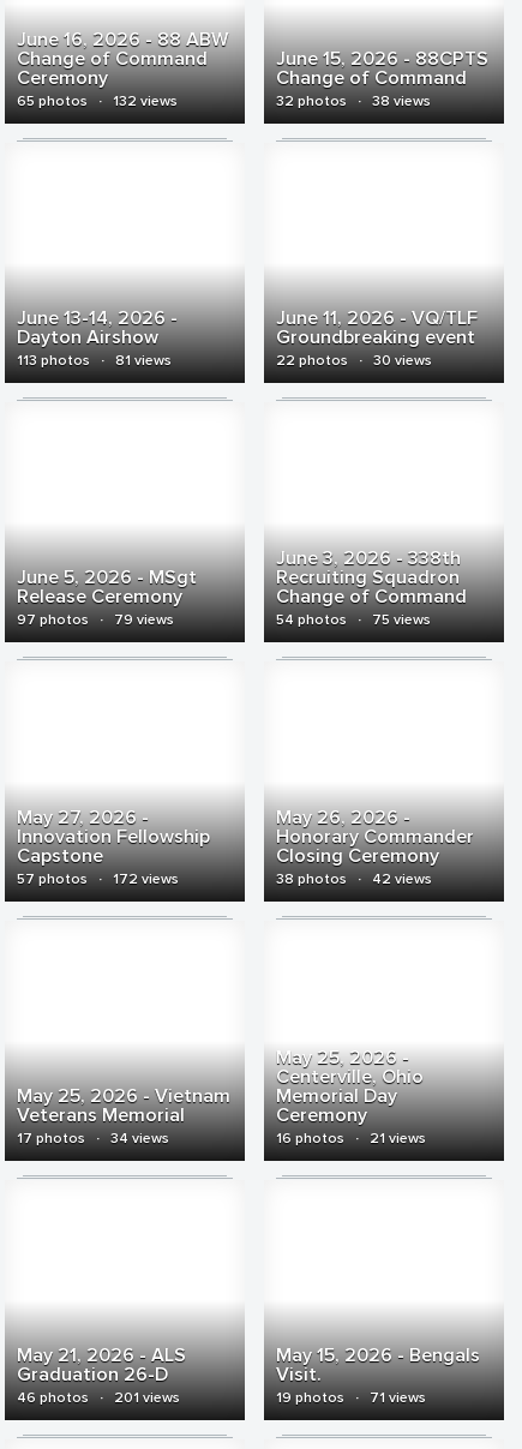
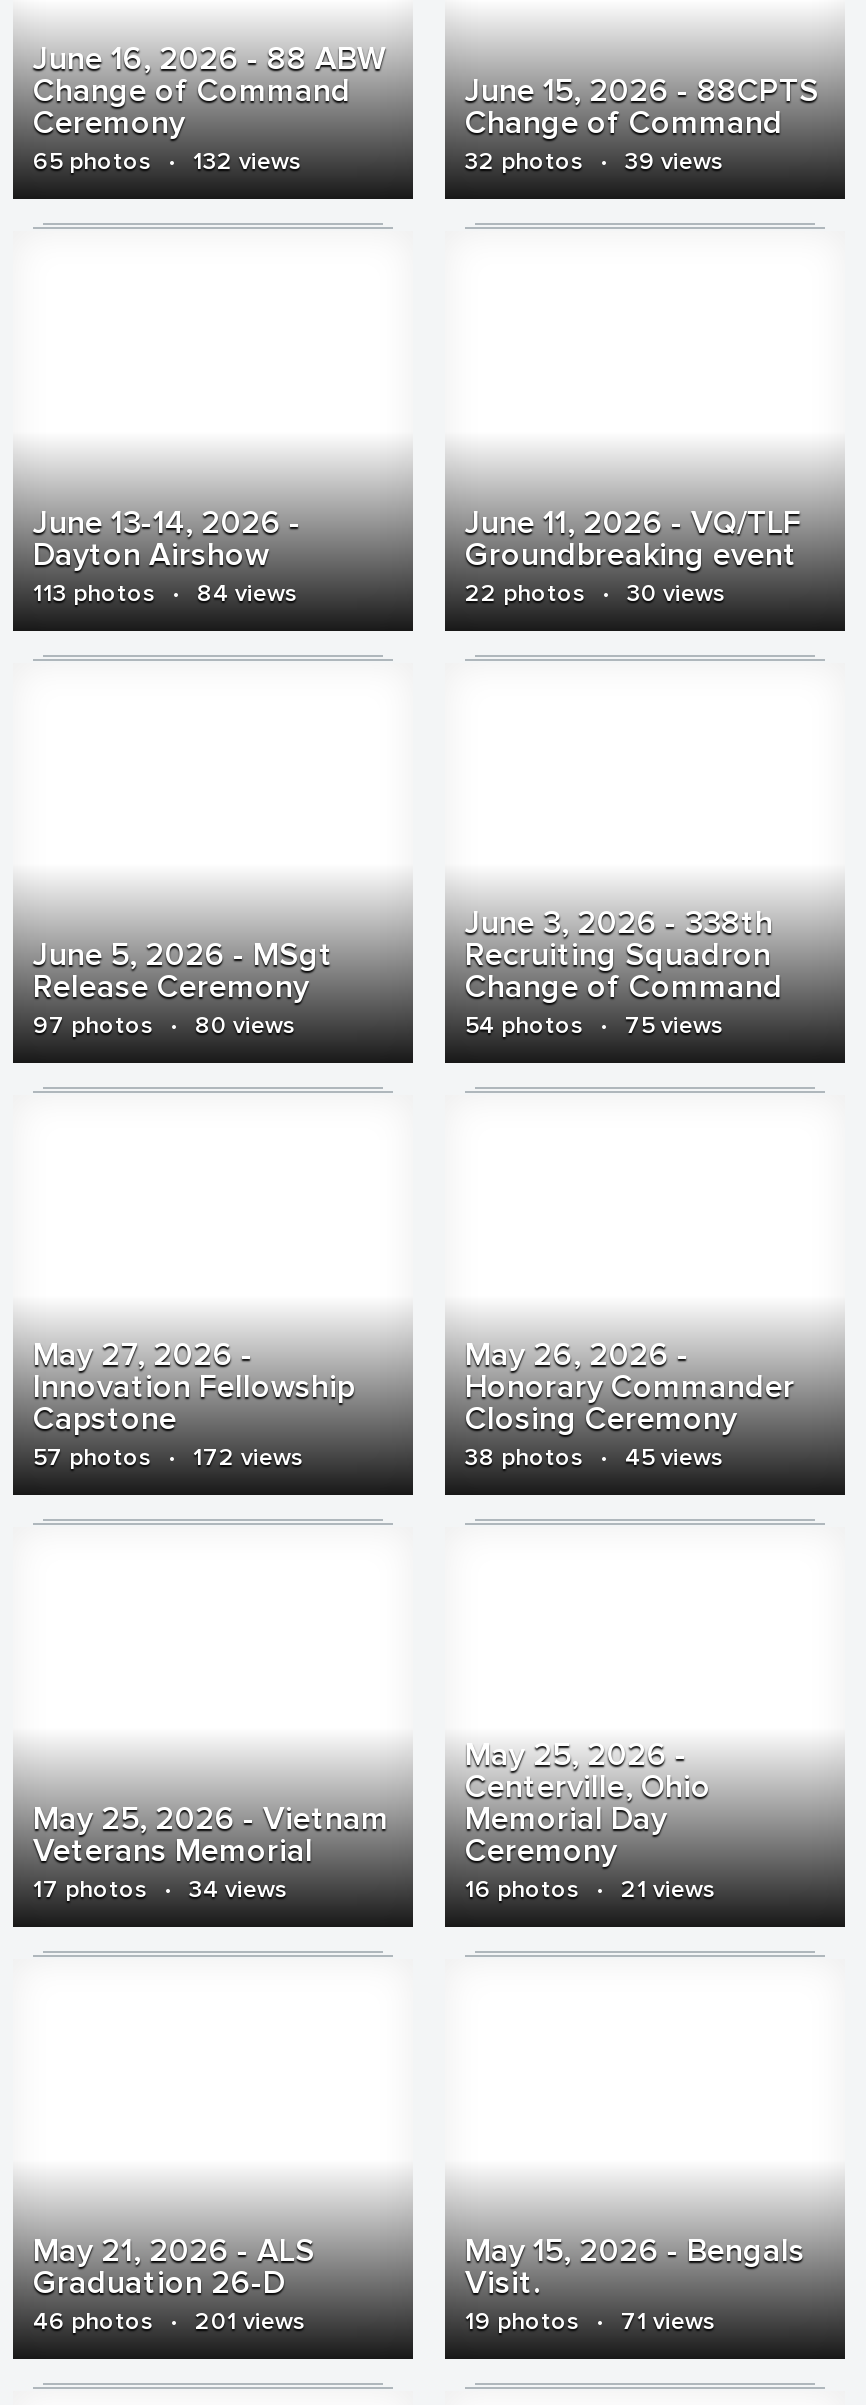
[276,92,431,110] 32 photos · 38 views -> [465,147,723,177] 32 photos · 39 views
[17,352,172,370] 113 photos · 81 views -> [33,579,297,609] 113 photos · 84 views
[17,611,174,629] 97 photos · 79 views -> [33,1011,295,1041] 97 photos · 80 views
[276,870,432,888] 38 photos · 42 views -> [465,1443,723,1473] 38 photos · 45 views

